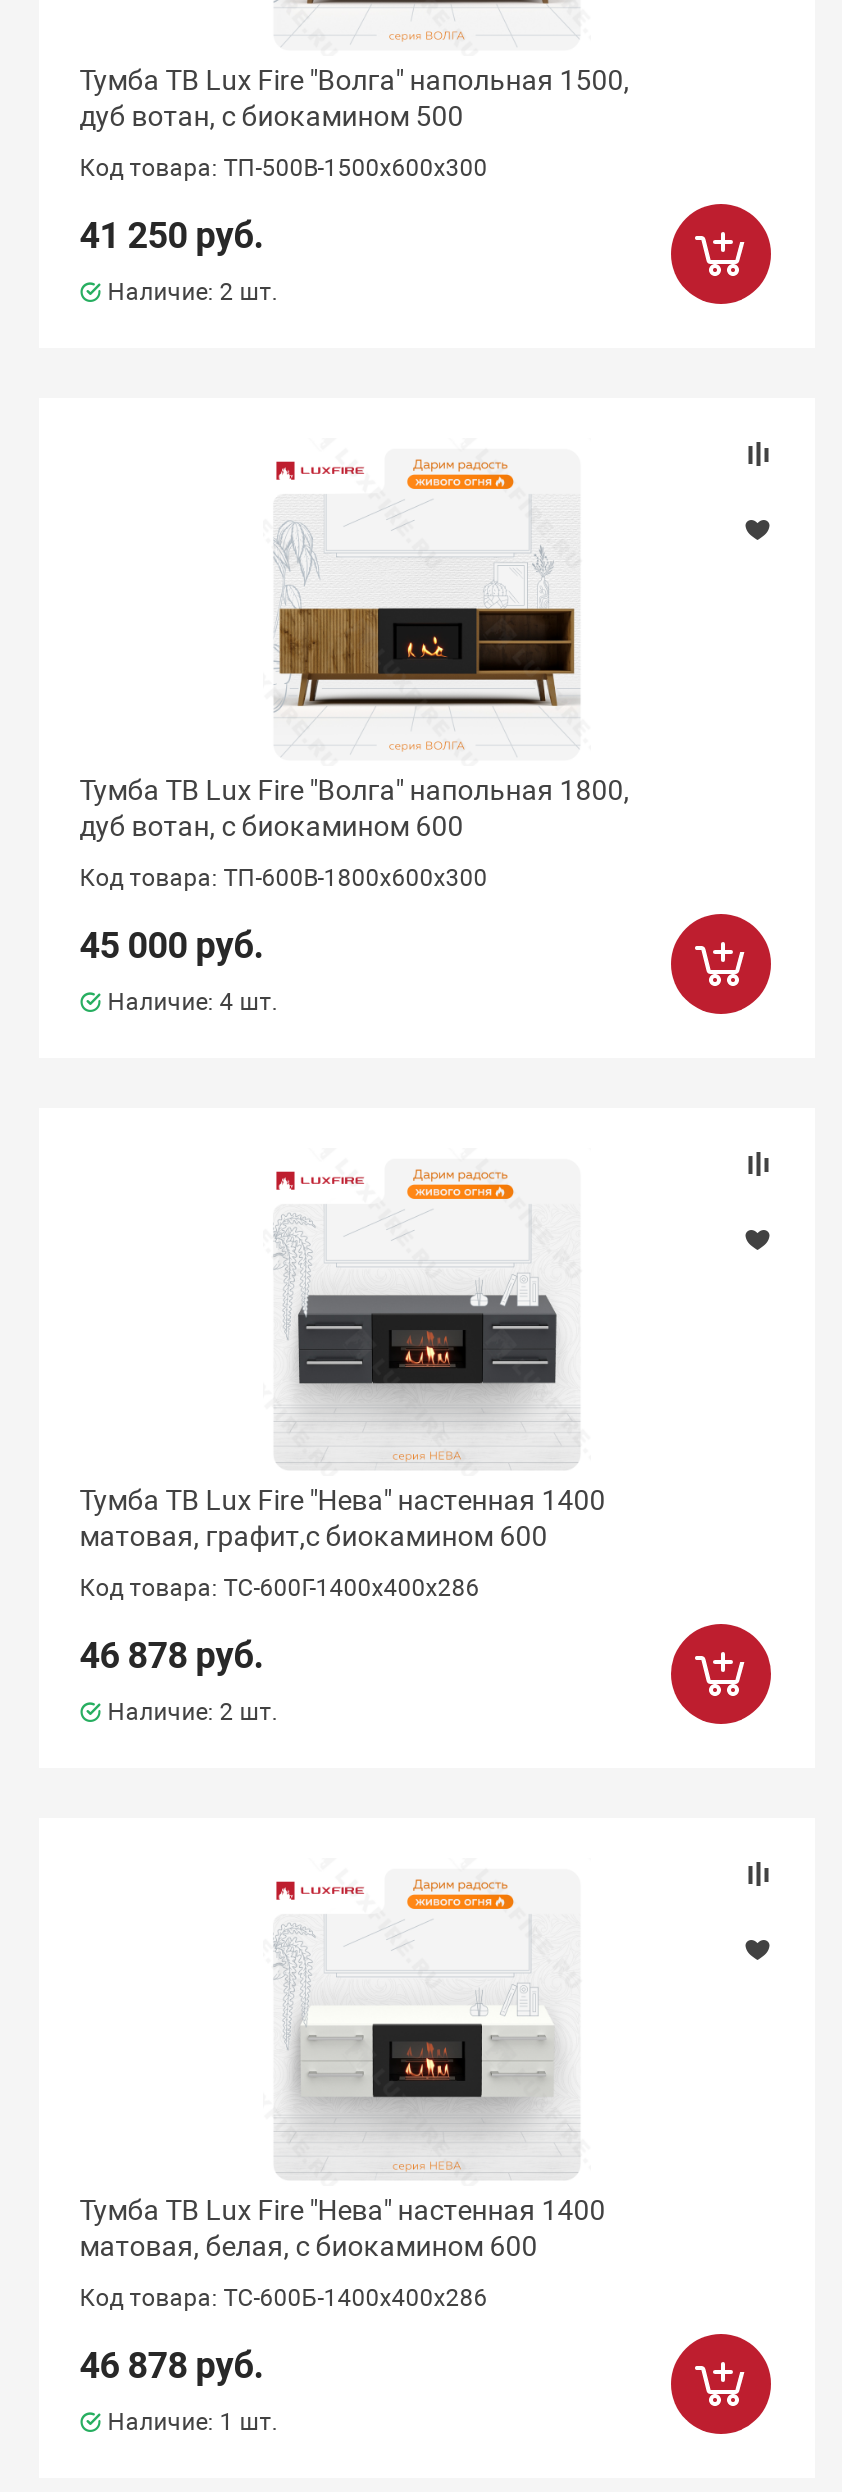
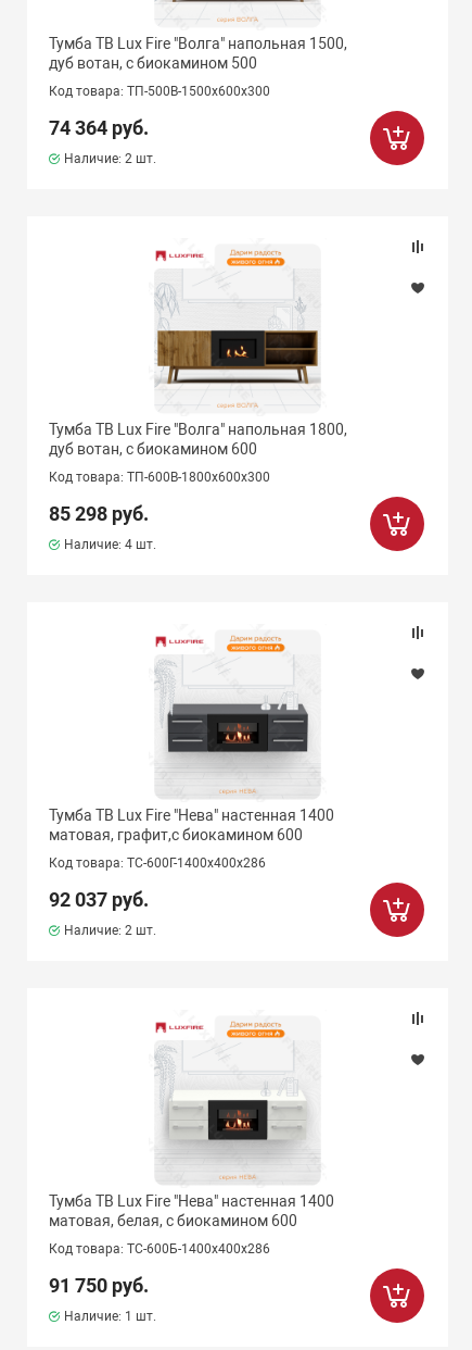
[79,214,263,256] 41 250 руб. -> [49,116,149,139] 74 364 руб.
[79,924,263,966] 45 000 руб. -> [49,502,149,525] 85 298 руб.
[79,1634,263,1676] 46 878 руб. -> [49,888,149,911] 92 037 руб.
[79,2344,263,2386] 46 878 руб. -> [49,1274,149,1297] 91 750 руб.

